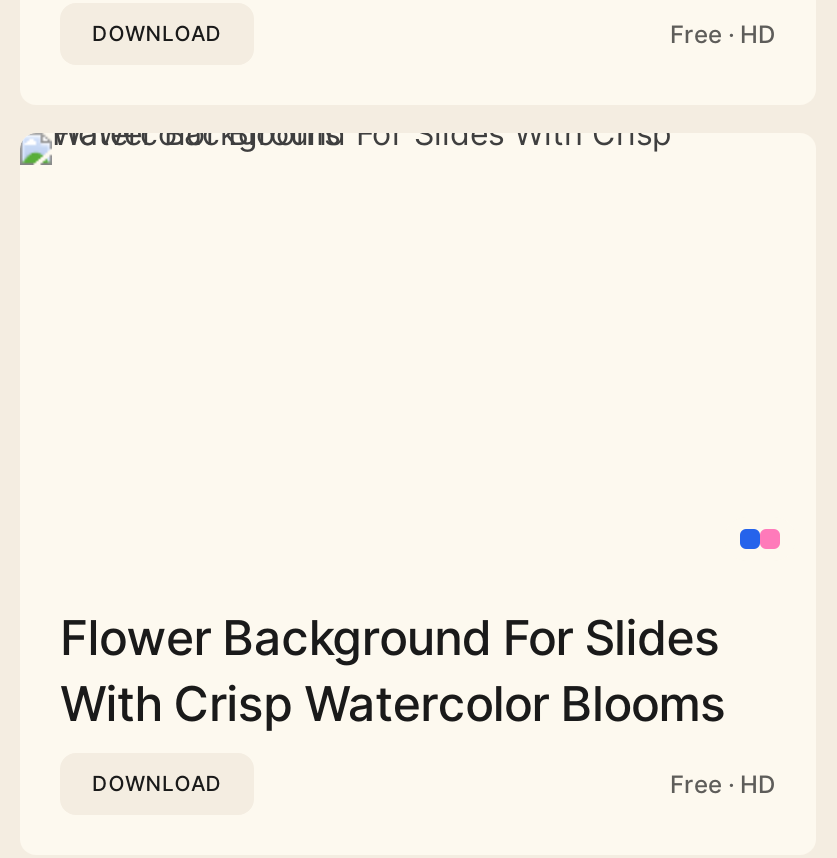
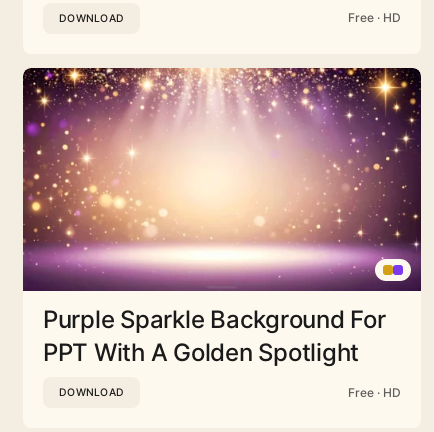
none -> [22,67,422,292] [image]
[60,609,725,733] Flower Background For Slides | With Crisp Watercolor Blooms -> [43,305,385,367] Purple Sparkle Background For | PPT With A Golden Spotlight

